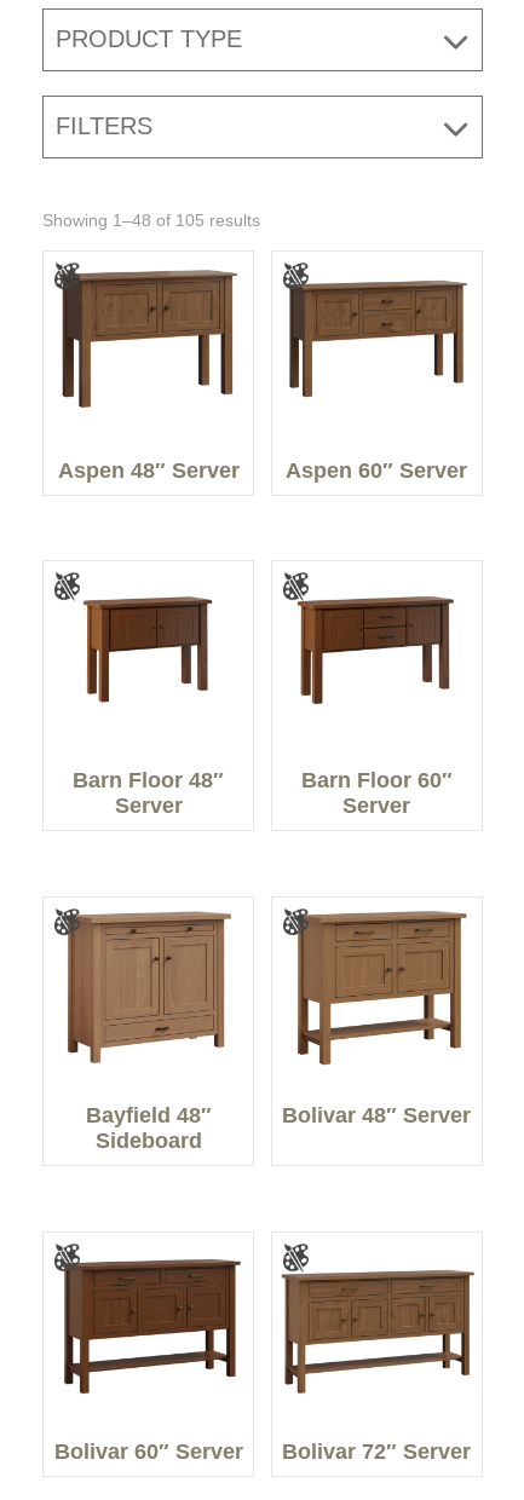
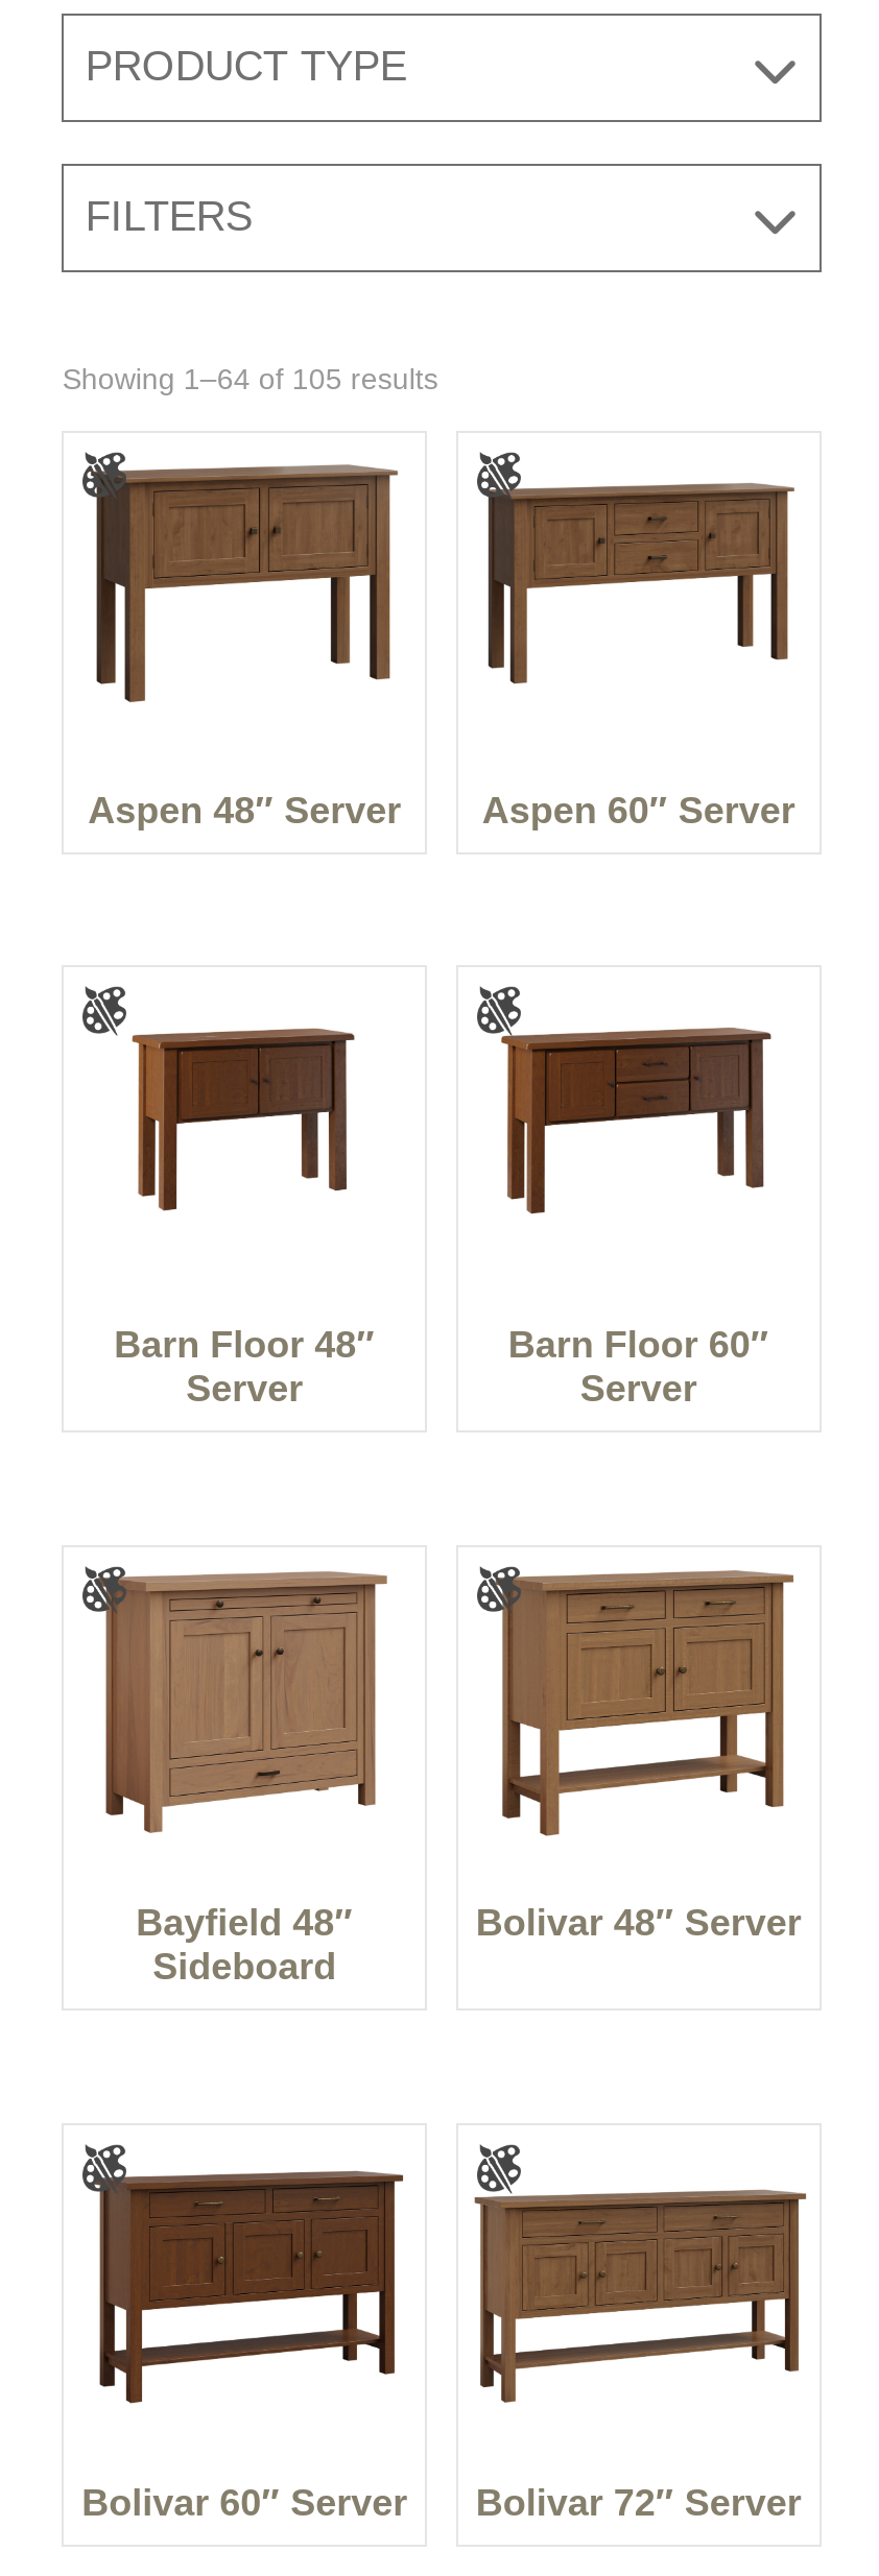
[43,210,261,230] Showing 1–48 of 105 results -> [62,362,438,395] Showing 1–64 of 105 results

